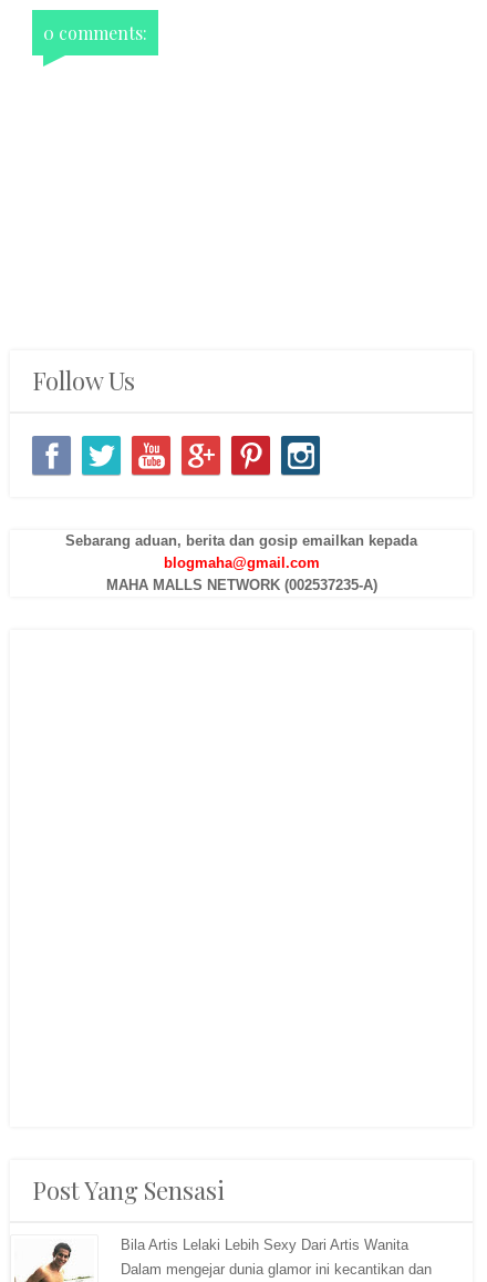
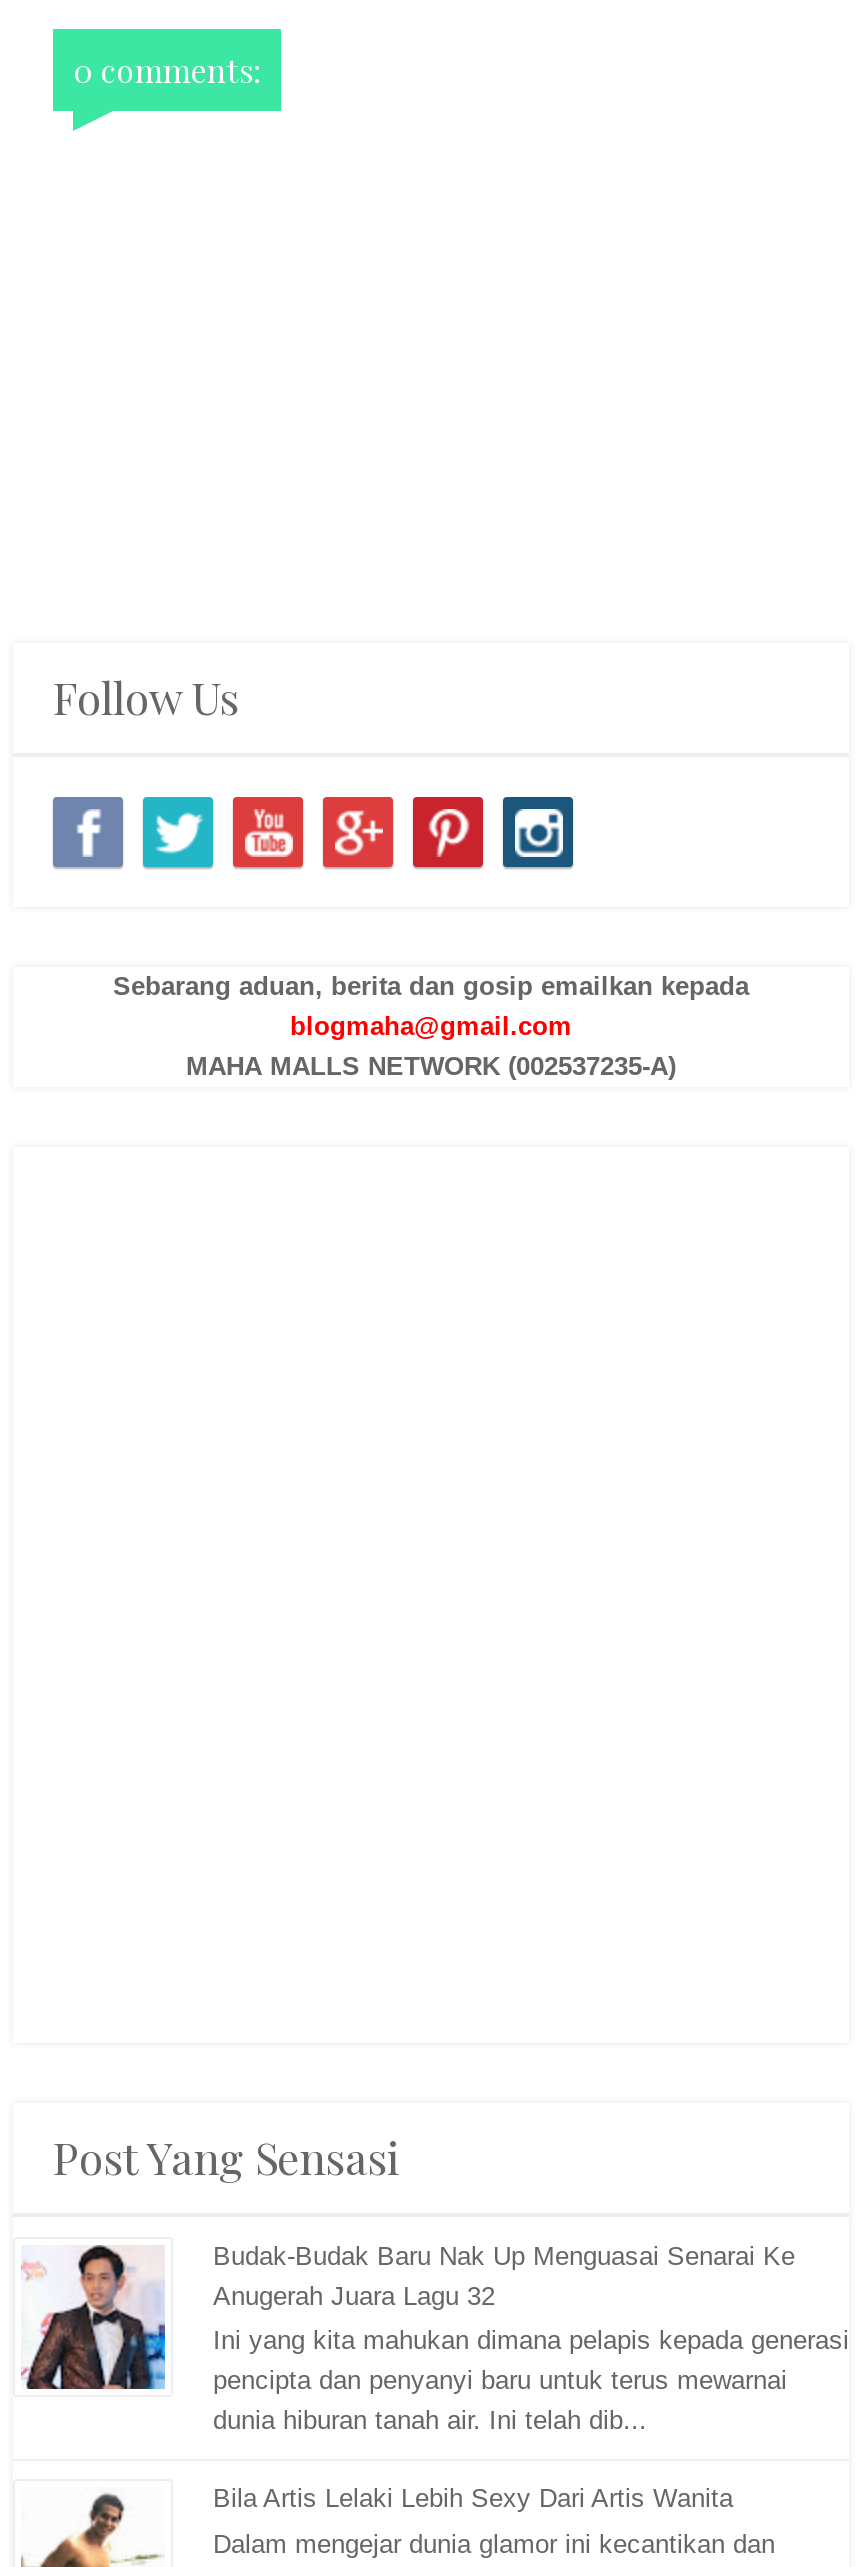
none -> [21,2240,849,2435] [image] | Budak-Budak Baru Nak Up Menguasai Senarai Ke | Anugerah Juara Lagu 32 | Ini yang kita mahukan dimana pelapis kepada generasi | pencipta dan penyanyi baru untuk terus mewarnai | dunia hiburan tanah air. Ini telah dib...

